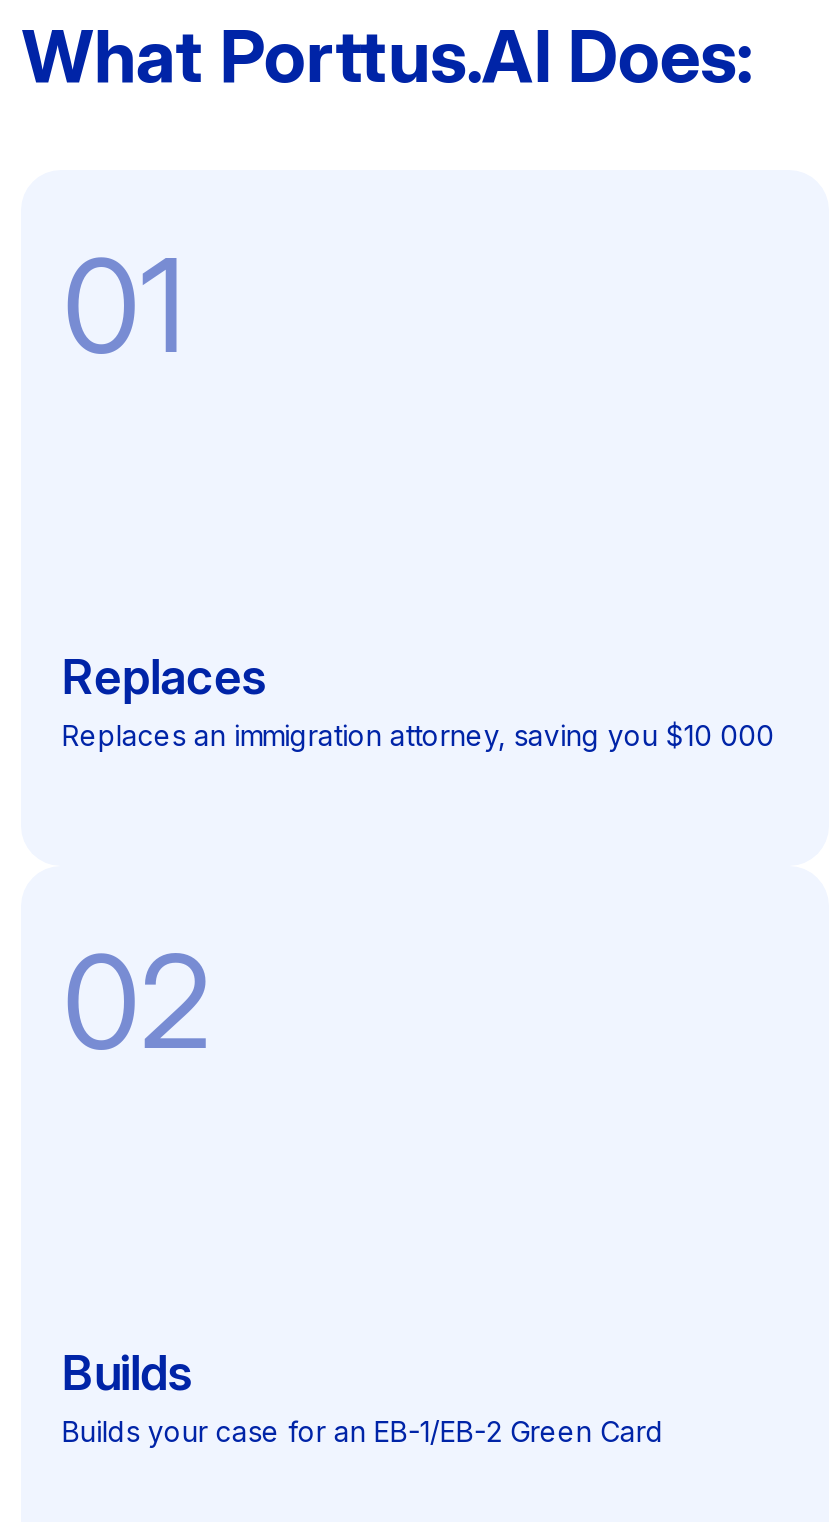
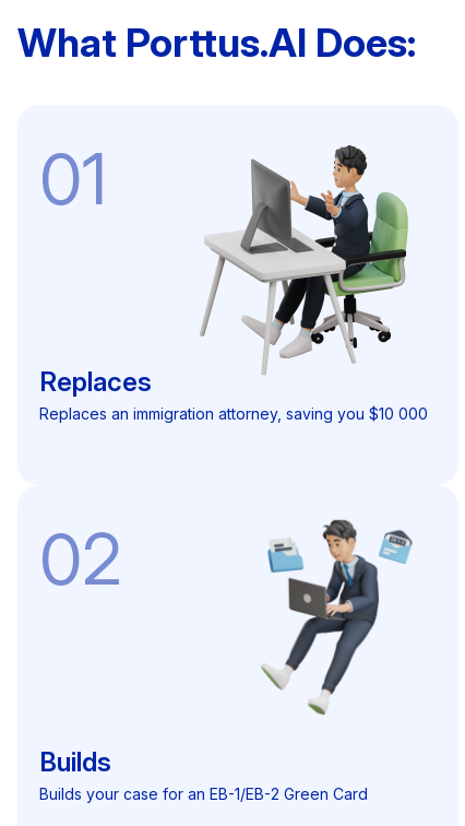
none -> [200,144,409,375] [image]
none -> [261,519,413,716] [image]

